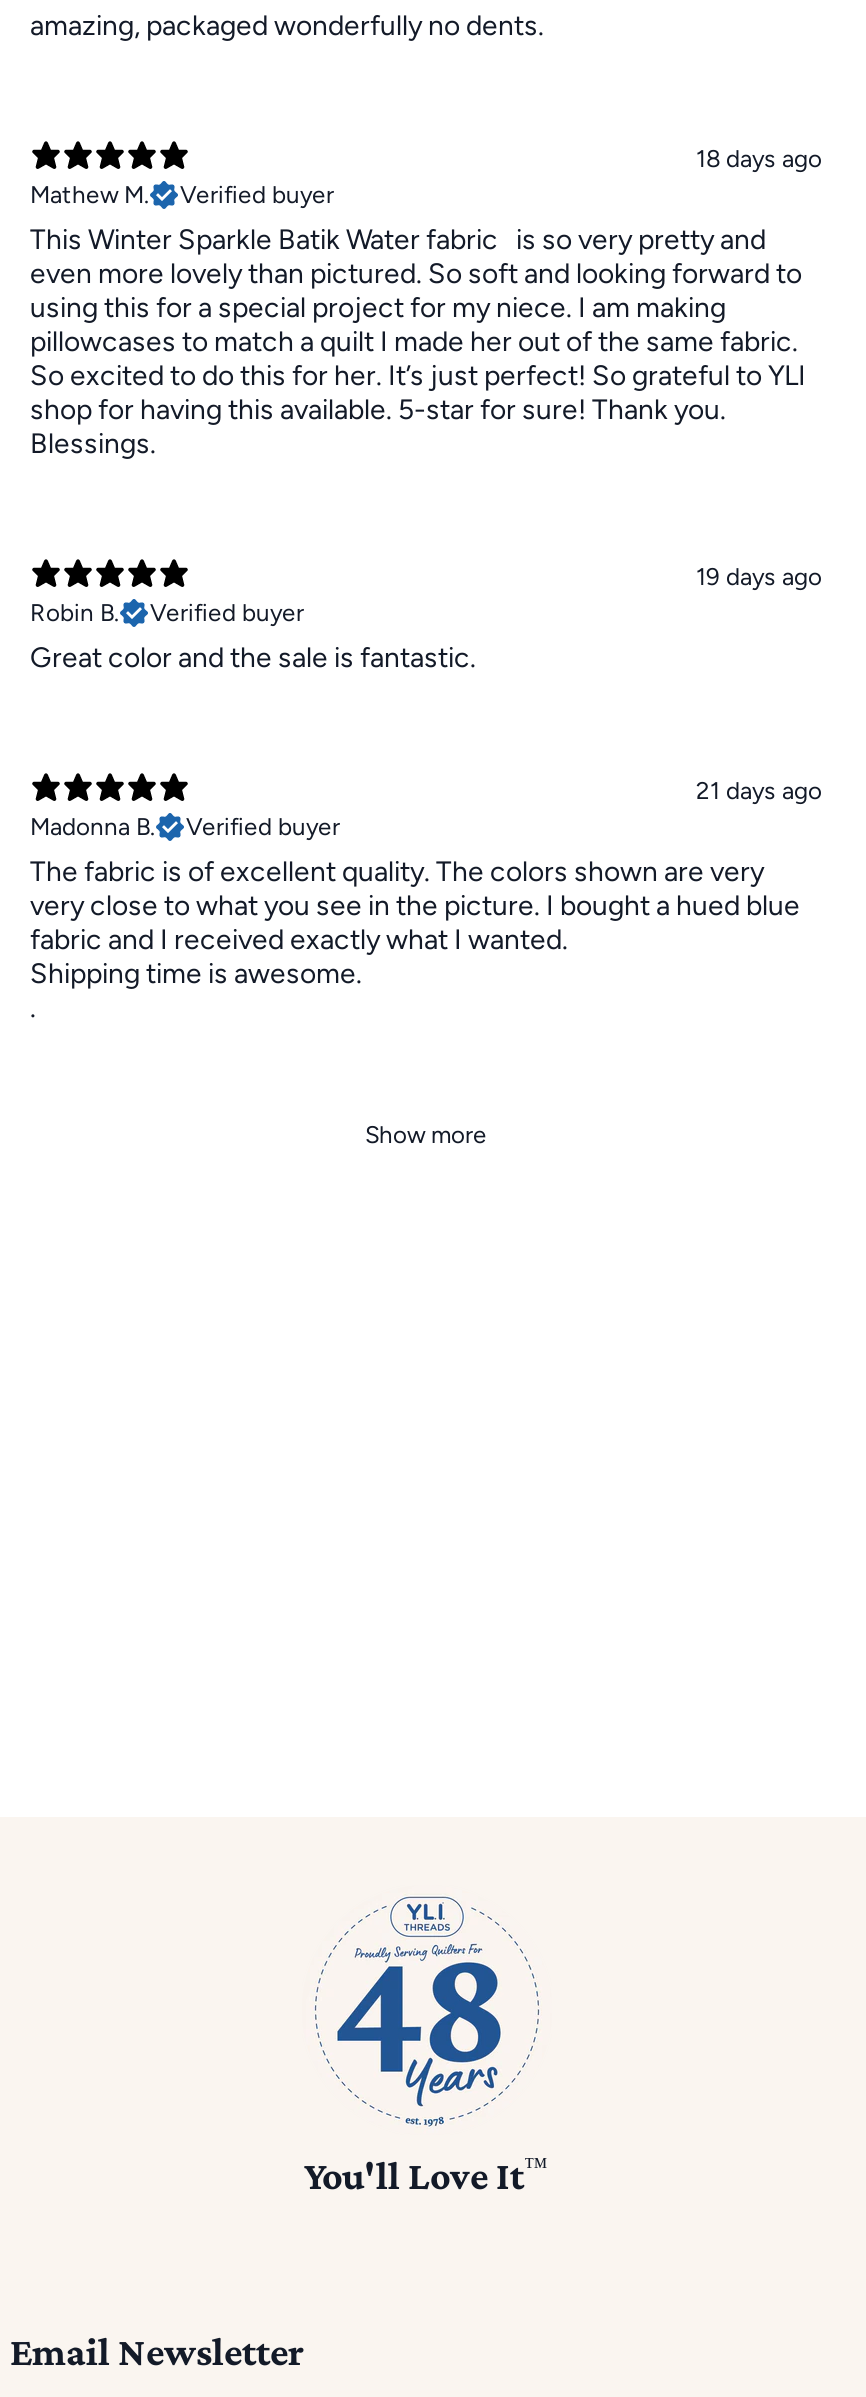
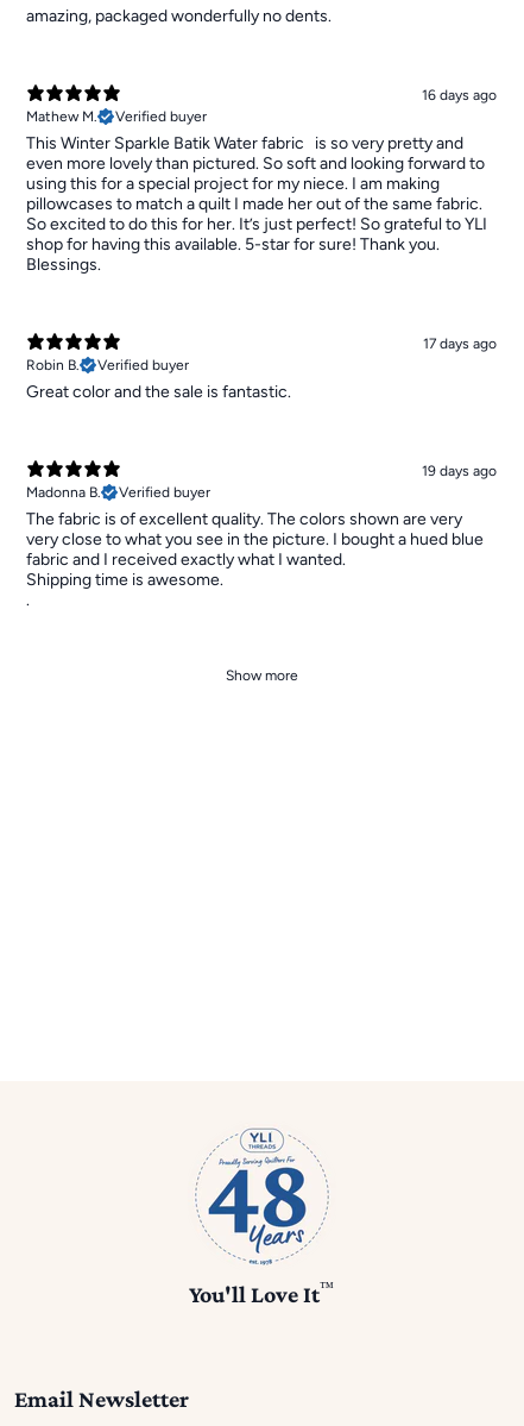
[696,145,822,173] 18 days ago -> [422,87,497,103] 16 days ago
[696,563,822,591] 19 days ago -> [423,335,497,352] 17 days ago
[696,777,822,805] 21 days ago -> [422,463,497,479] 19 days ago

